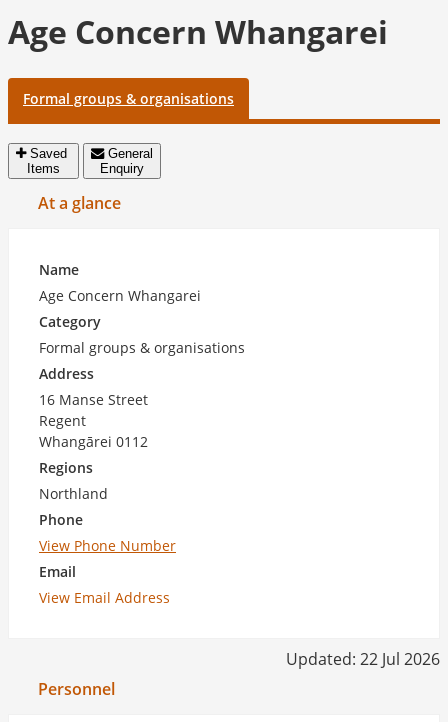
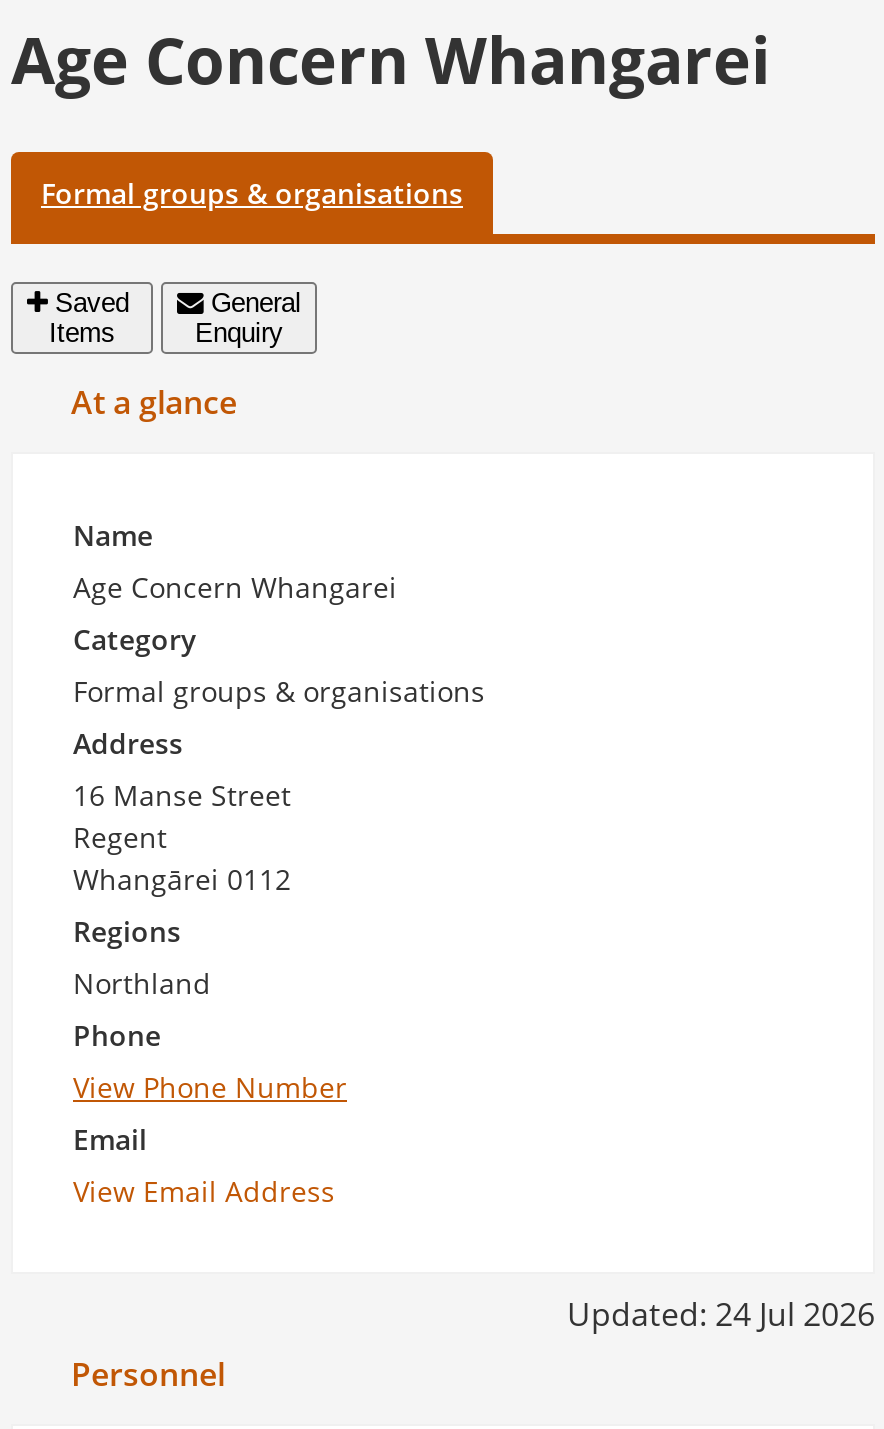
[286,648,440,670] Updated: 22 Jul 2026 -> [567,1292,875,1336] Updated: 24 Jul 2026

